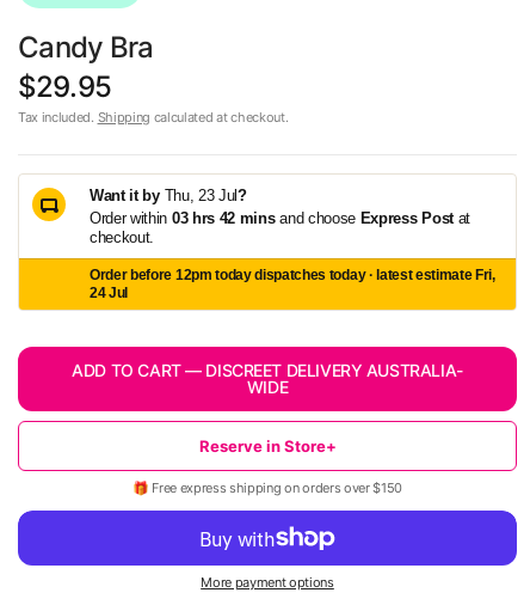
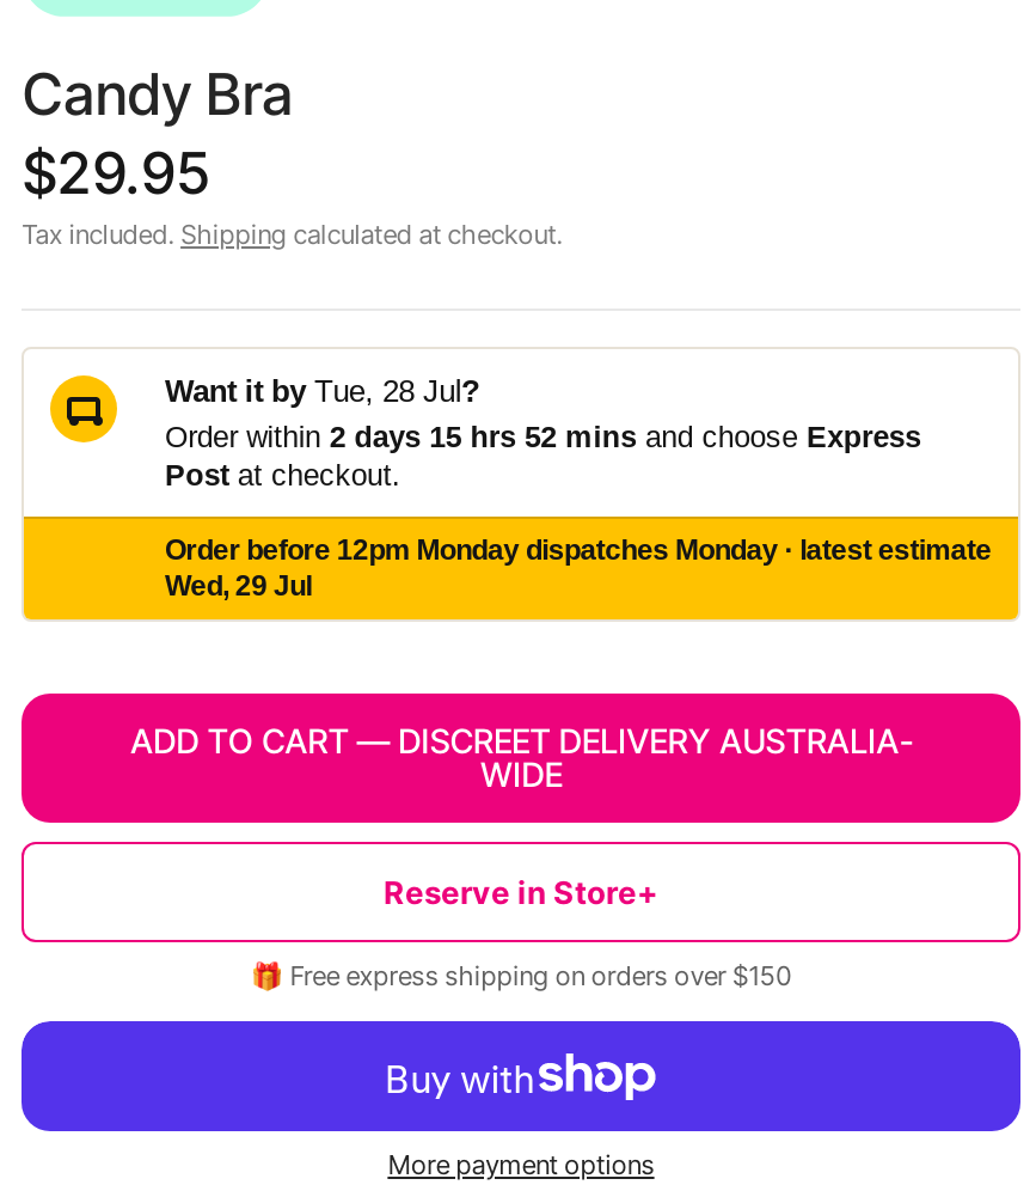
[90,187,470,246] Want it by Thu, 23 Jul? | Order within 03 hrs 42 mins and choose Express Post at | checkout. -> [165,373,921,493] Want it by Tue, 28 Jul? | Order within 2 days 15 hrs 52 mins and choose Express | Post at checkout.
[90,267,495,301] Order before 12pm today dispatches today · latest estimate Fri, | 24 Jul -> [165,533,991,603] Order before 12pm Monday dispatches Monday · latest estimate | Wed, 29 Jul

